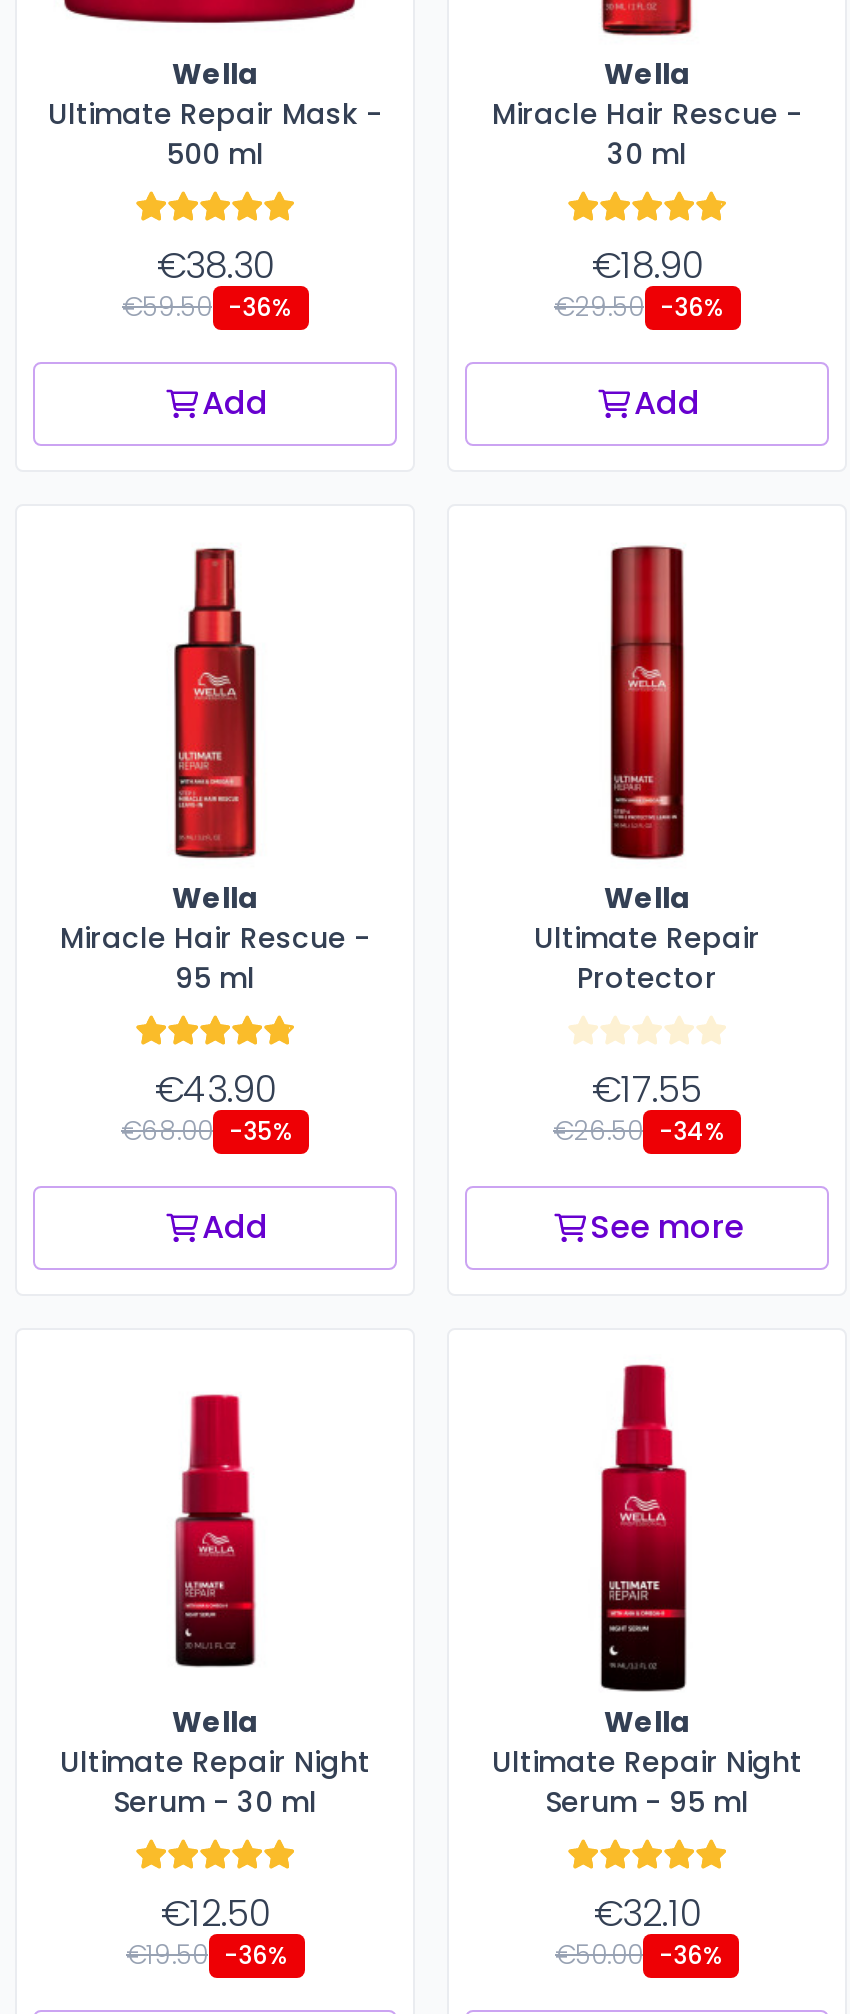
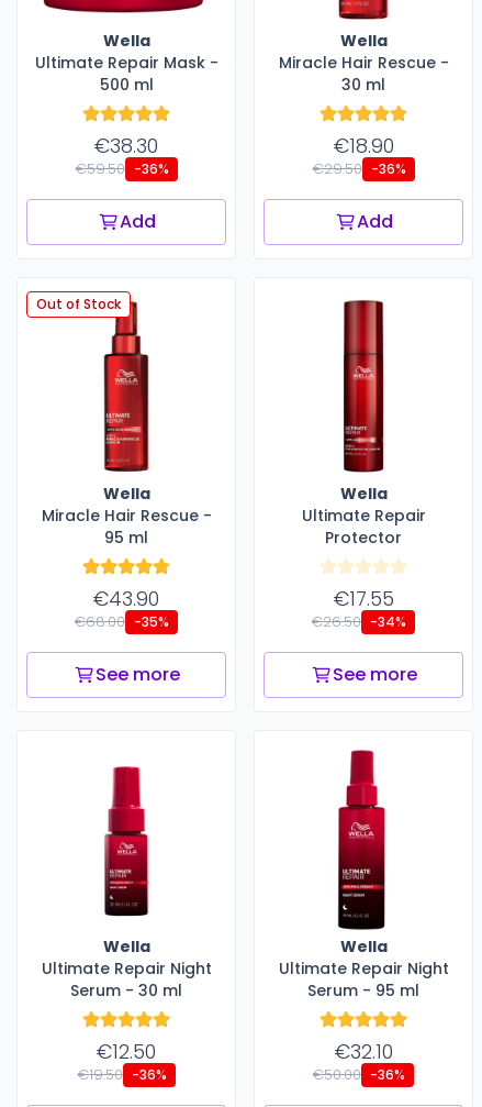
none -> [36,295,121,313] Out of Stock
[202,1204,268,1250] Add -> [95,662,180,687] See more

